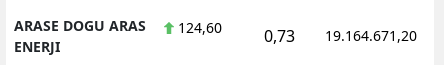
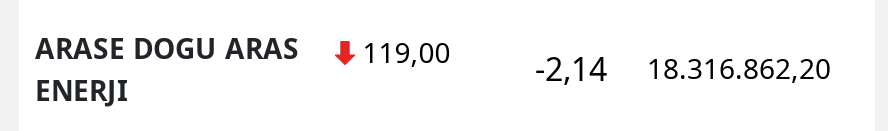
[14,16,222,37] ARASE DOGU ARAS 124,60 -> [35,28,451,70] ARASE DOGU ARAS 119,00
[264,25,295,47] 0,73 -> [535,46,607,90] -2,14
[325,26,417,45] 19.164.671,20 -> [647,48,831,86] 18.316.862,20

